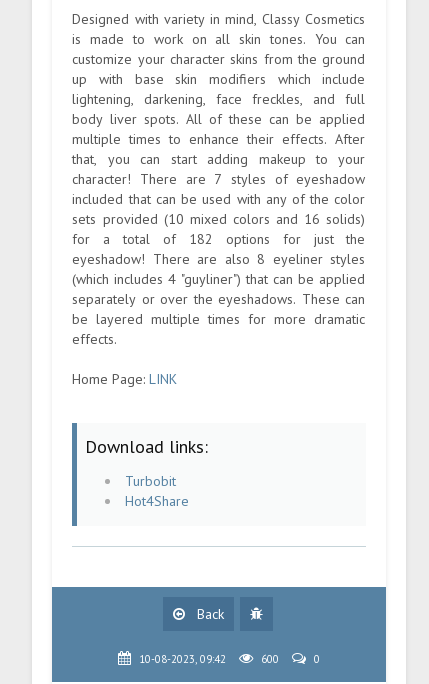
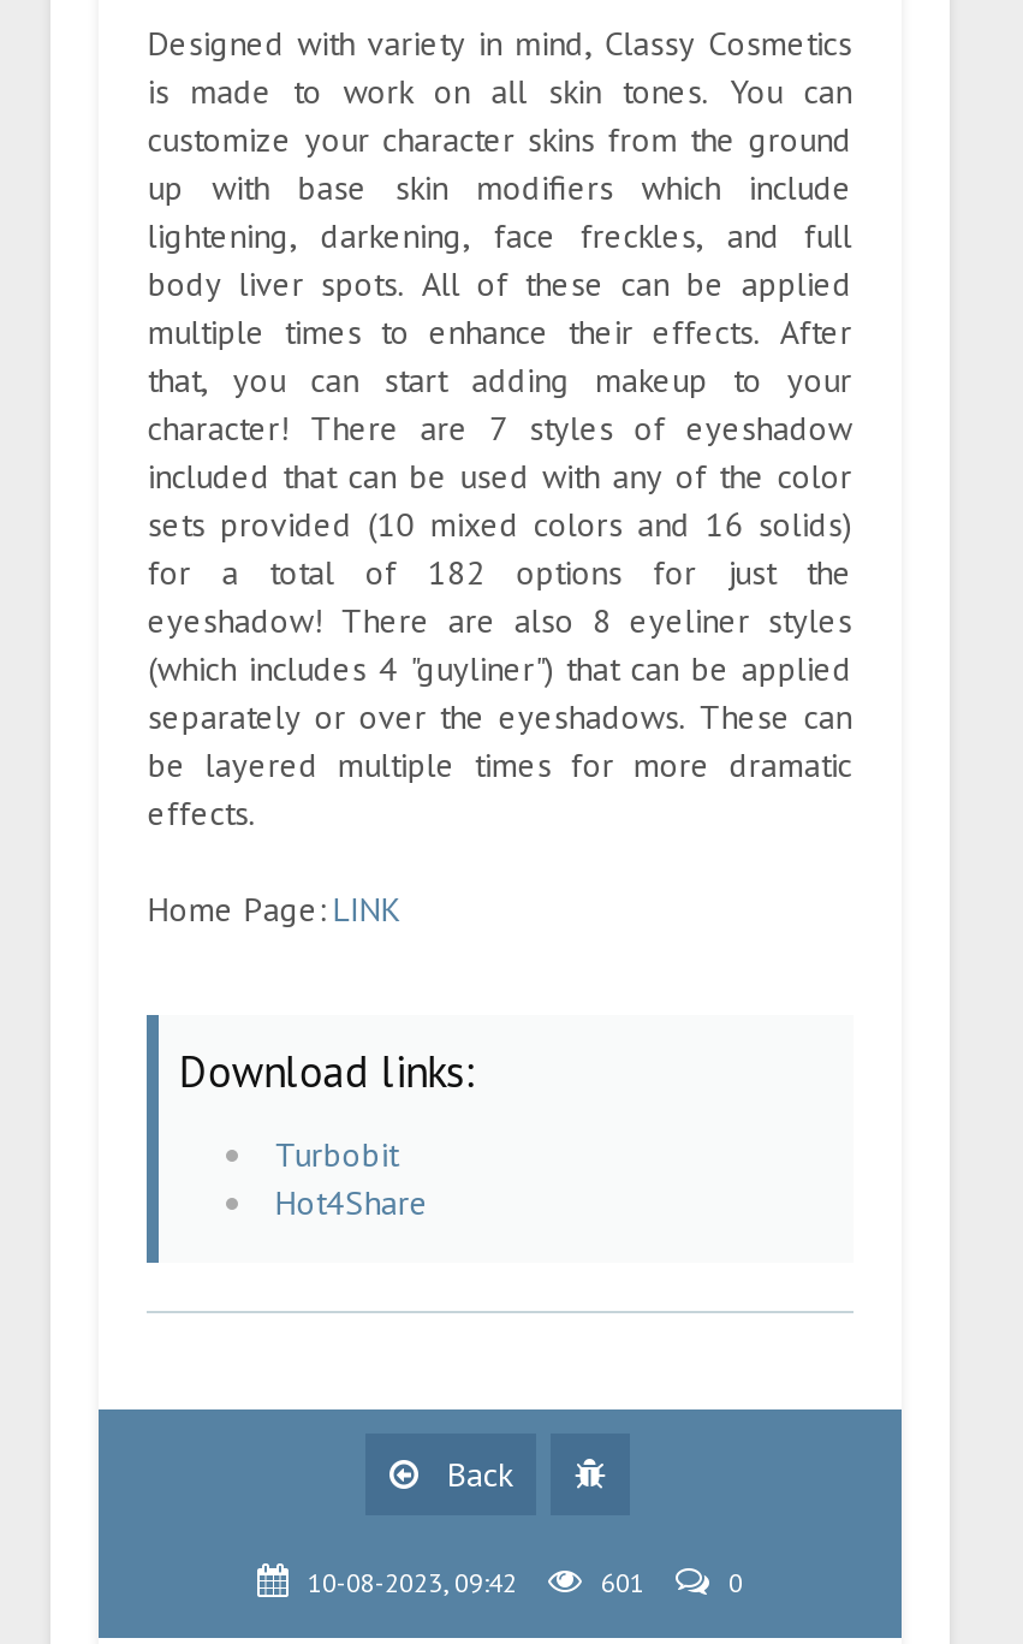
[258,652,282,666] 600 -> [594,1566,652,1599] 601

